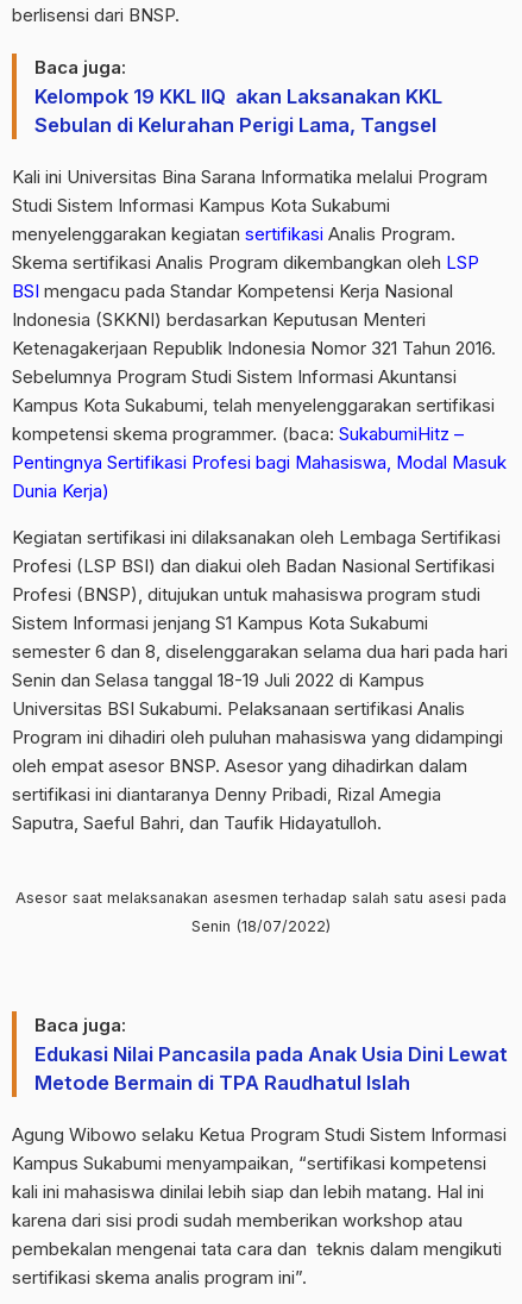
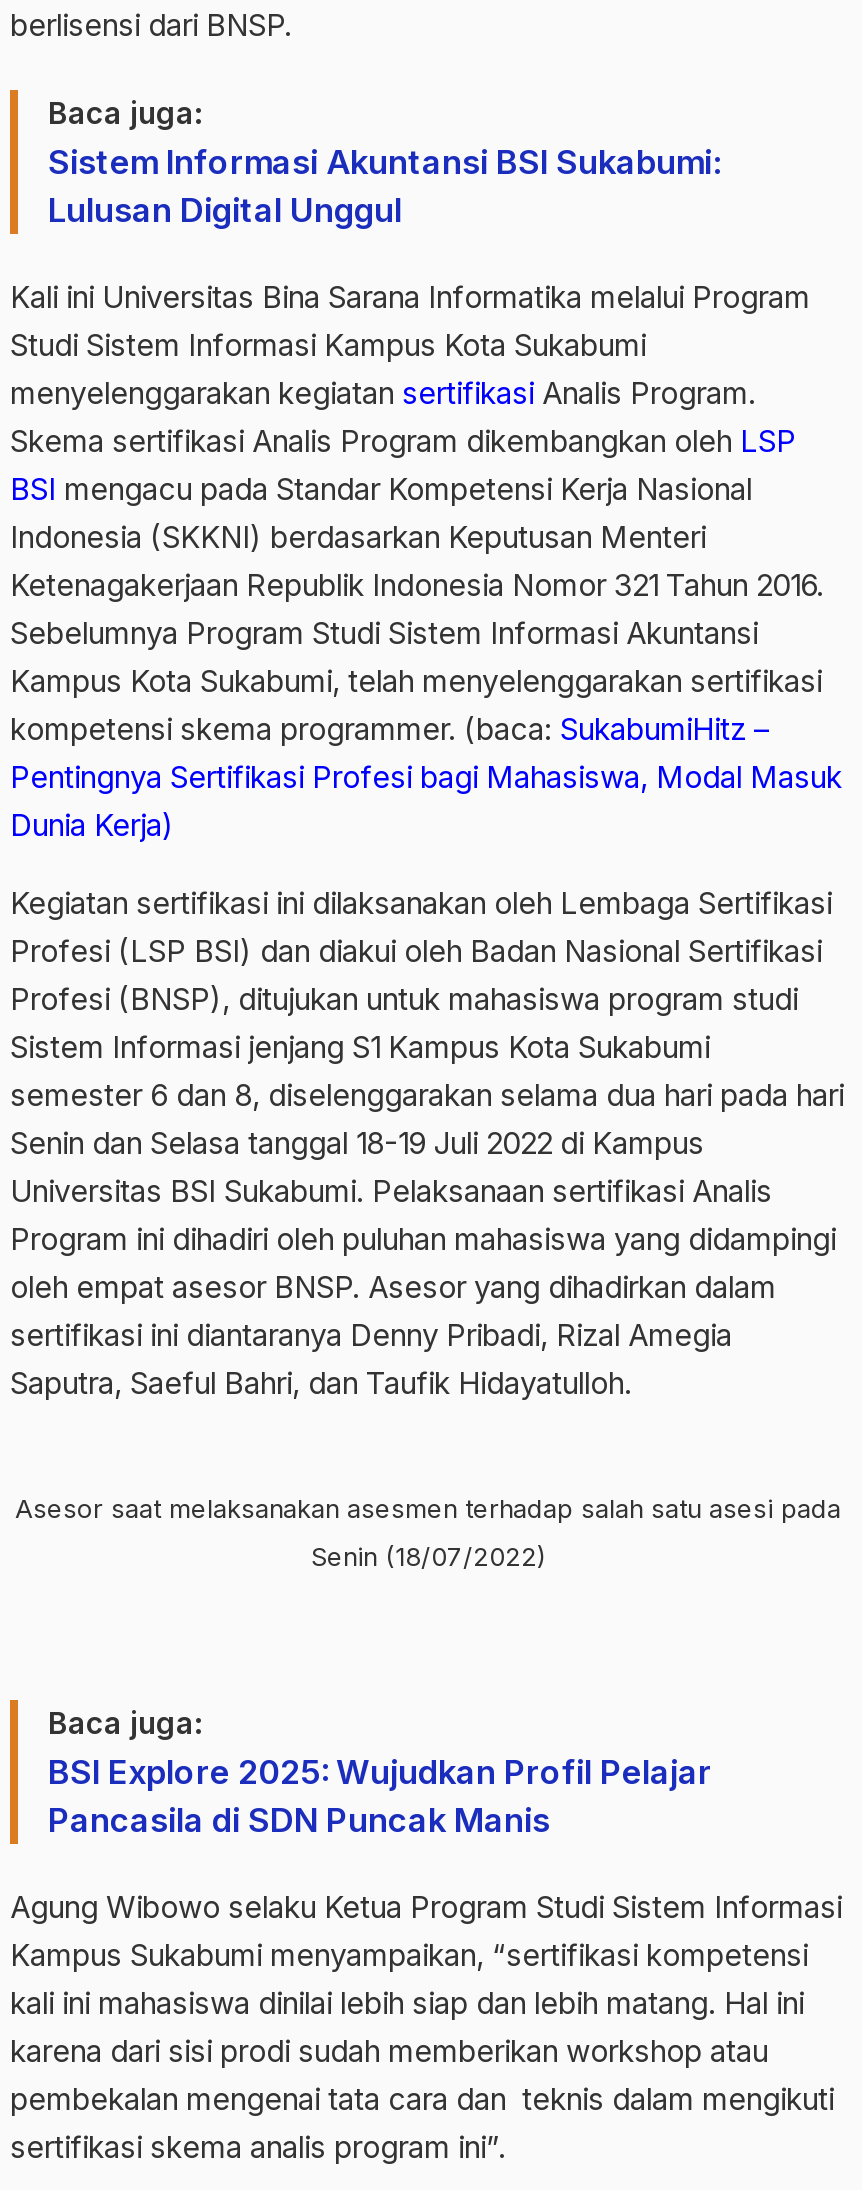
[34,84,442,137] Kelompok 19 KKL IIQ akan Laksanakan KKL | Sebulan di Kelurahan Perigi Lama, Tangsel -> [48,142,720,230] Sistem Informasi Akuntansi BSI Sukabumi: | Lulusan Digital Unggul
[34,1042,508,1095] Edukasi Nilai Pancasila pada Anak Usia Dini Lewat | Metode Bermain di TPA Raudhatul Islah -> [48,1752,712,1840] BSI Explore 2025: Wujudkan Profil Pelajar | Pancasila di SDN Puncak Manis

